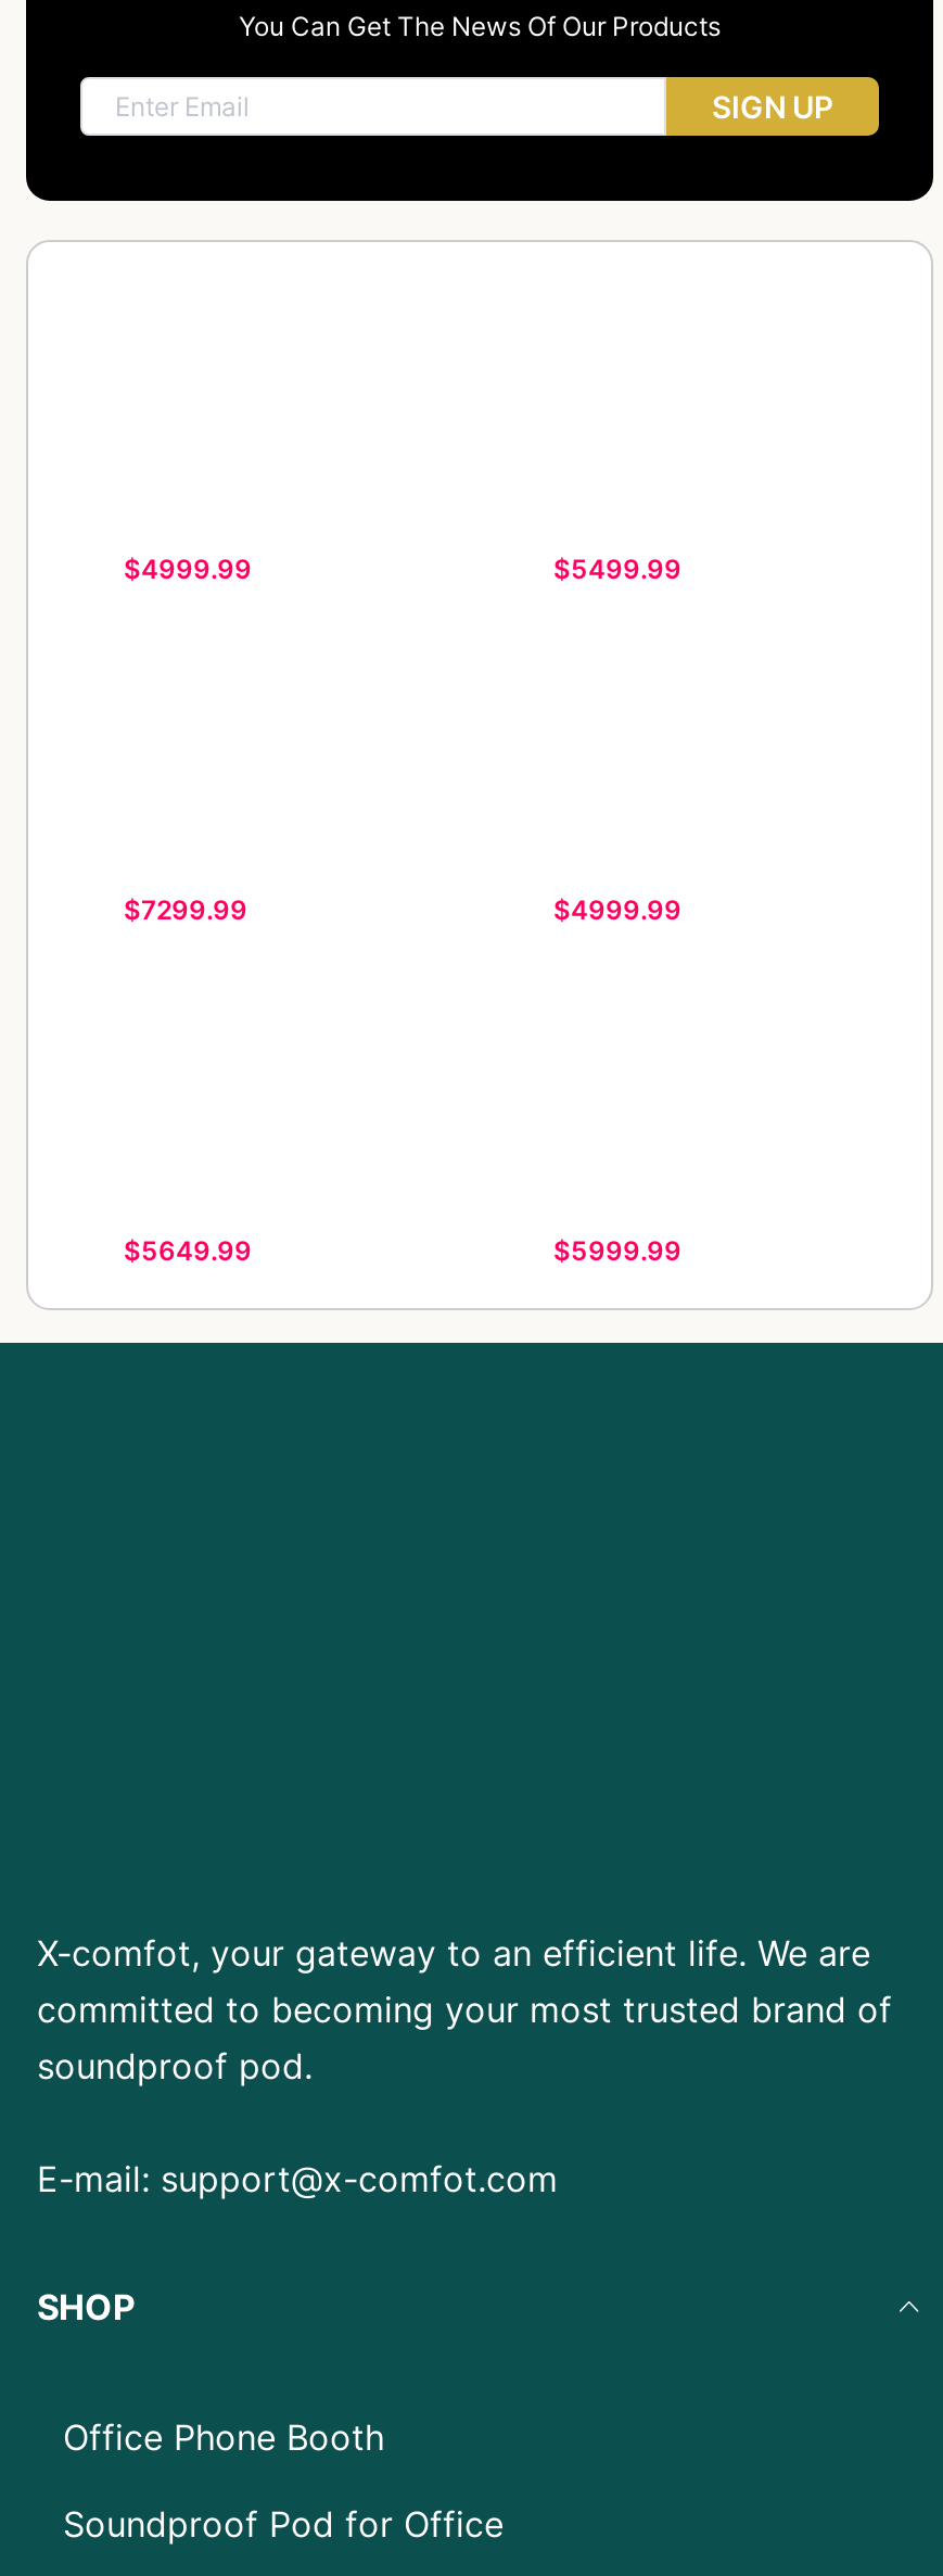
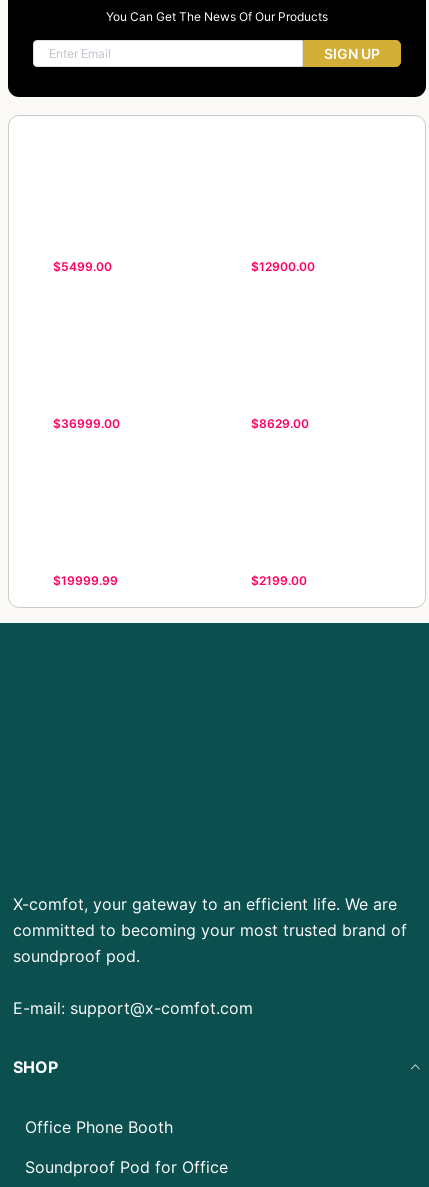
[124,553,252,585] $4999.99 -> [53,259,112,274] $5499.00
[553,553,681,585] $5499.99 -> [251,259,315,274] $12900.00
[124,893,247,926] $7299.99 -> [53,416,120,431] $36999.00
[553,893,681,926] $4999.99 -> [251,416,309,431] $8629.00
[124,1234,252,1267] $5649.99 -> [53,573,118,588] $19999.99
[553,1234,681,1267] $5999.99 -> [251,573,307,588] $2199.00

